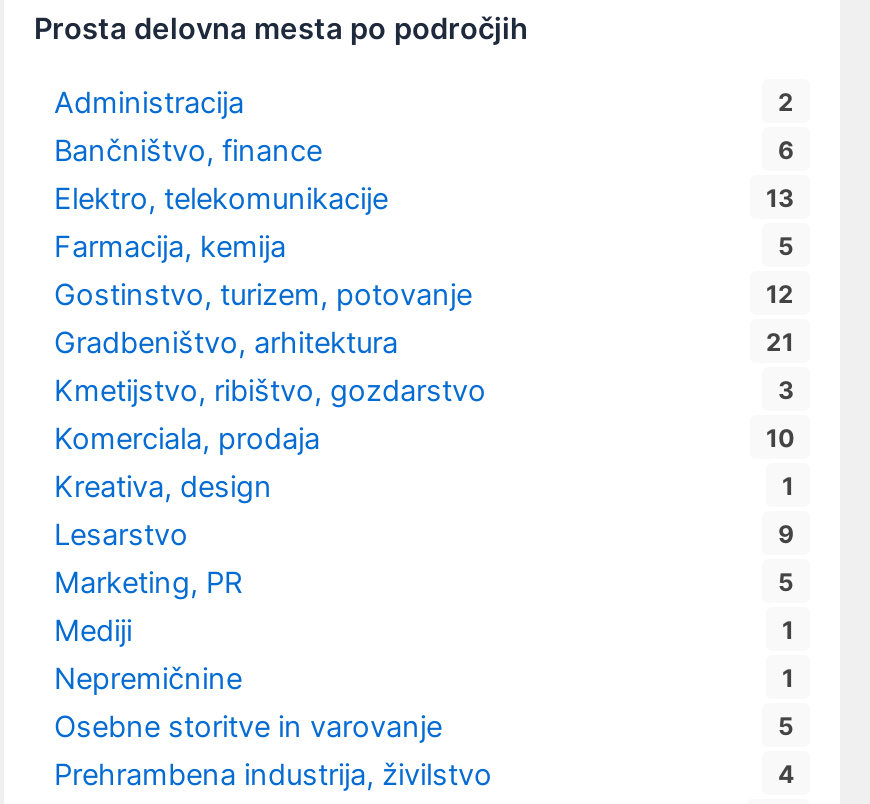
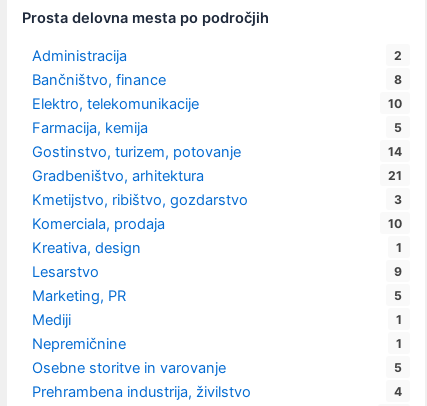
[778,136,794,166] 6 -> [394,72,402,87] 8
[766,184,794,214] 13 -> [388,96,402,111] 10
[766,280,794,310] 12 -> [388,144,402,159] 14

